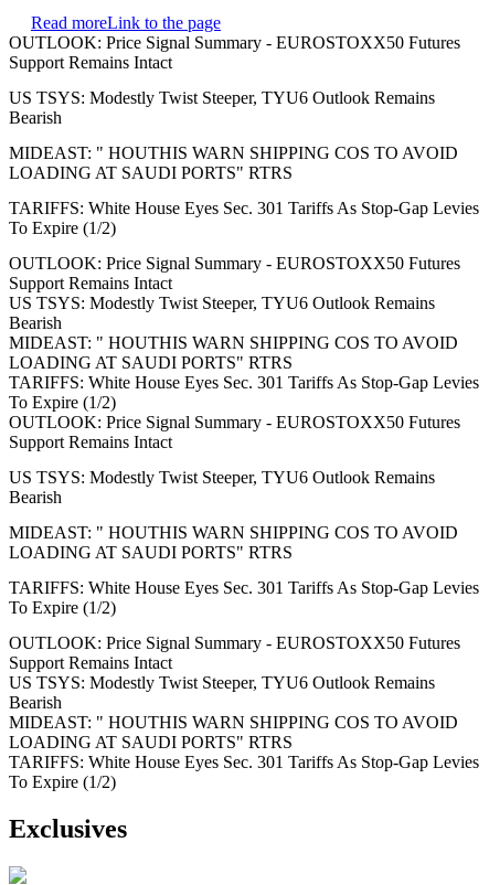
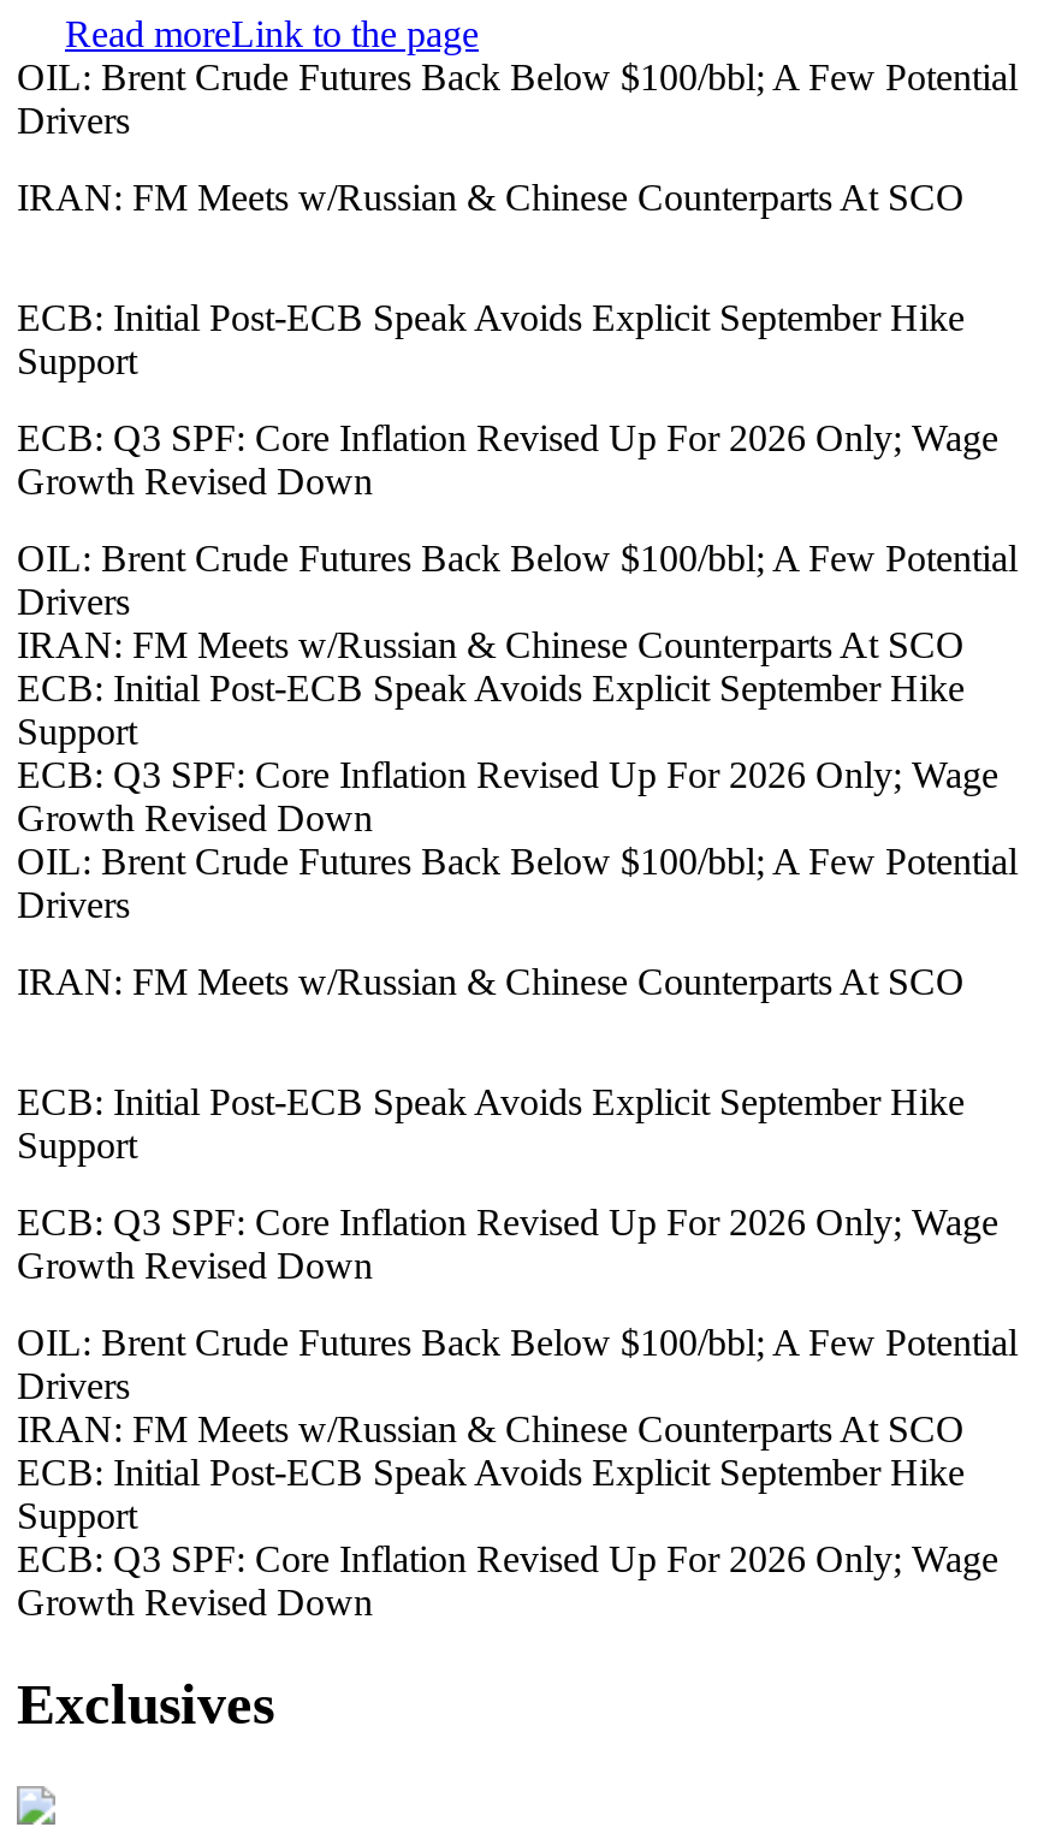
[9,33,460,72] OUTLOOK: Price Signal Summary - EUROSTOXX50 Futures | Support Remains Intact -> [17,57,1018,141] OIL: Brent Crude Futures Back Below $100/bbl; A Few Potential | Drivers
[9,88,435,127] US TSYS: Modestly Twist Steeper, TYU6 Outlook Remains | Bearish -> [17,177,965,218] IRAN: FM Meets w/Russian & Chinese Counterparts At SCO
[9,144,458,182] MIDEAST: " HOUTHIS WARN SHIPPING COS TO AVOID | LOADING AT SAUDI PORTS" RTRS -> [17,298,965,382] ECB: Initial Post-ECB Speak Avoids Explicit September Hike | Support
[9,199,479,237] TARIFFS: White House Eyes Sec. 301 Tariffs As Stop-Gap Levies | To Expire (1/2) -> [17,418,998,502] ECB: Q3 SPF: Core Inflation Revised Up For 2026 Only; Wage | Growth Revised Down
[9,254,479,452] OUTLOOK: Price Signal Summary - EUROSTOXX50 Futures | Support Remains Intact | US TSYS: Modestly Twist Steeper, TYU6 Outlook Remains | Bearish | MIDEAST: " HOUTHIS WARN SHIPPING COS TO AVOID | LOADING AT SAUDI PORTS" RTRS | TARIFFS: White House Eyes Sec. 301 Tariffs As Stop-Gap Levies | To Expire (1/2) | OUTLOOK: Price Signal Summary - EUROSTOXX50 Futures | Support Remains Intact -> [17,538,1018,925] OIL: Brent Crude Futures Back Below $100/bbl; A Few Potential | Drivers | IRAN: FM Meets w/Russian & Chinese Counterparts At SCO | ECB: Initial Post-ECB Speak Avoids Explicit September Hike | Support | ECB: Q3 SPF: Core Inflation Revised Up For 2026 Only; Wage | Growth Revised Down | OIL: Brent Crude Futures Back Below $100/bbl; A Few Potential | Drivers
[9,468,435,507] US TSYS: Modestly Twist Steeper, TYU6 Outlook Remains | Bearish -> [17,961,965,1002] IRAN: FM Meets w/Russian & Chinese Counterparts At SCO
[9,523,458,562] MIDEAST: " HOUTHIS WARN SHIPPING COS TO AVOID | LOADING AT SAUDI PORTS" RTRS -> [17,1082,965,1166] ECB: Initial Post-ECB Speak Avoids Explicit September Hike | Support
[9,578,479,617] TARIFFS: White House Eyes Sec. 301 Tariffs As Stop-Gap Levies | To Expire (1/2) -> [17,1202,998,1286] ECB: Q3 SPF: Core Inflation Revised Up For 2026 Only; Wage | Growth Revised Down
[9,634,479,791] OUTLOOK: Price Signal Summary - EUROSTOXX50 Futures | Support Remains Intact | US TSYS: Modestly Twist Steeper, TYU6 Outlook Remains | Bearish | MIDEAST: " HOUTHIS WARN SHIPPING COS TO AVOID | LOADING AT SAUDI PORTS" RTRS | TARIFFS: White House Eyes Sec. 301 Tariffs As Stop-Gap Levies | To Expire (1/2) -> [17,1322,1018,1623] OIL: Brent Crude Futures Back Below $100/bbl; A Few Potential | Drivers | IRAN: FM Meets w/Russian & Chinese Counterparts At SCO | ECB: Initial Post-ECB Speak Avoids Explicit September Hike | Support | ECB: Q3 SPF: Core Inflation Revised Up For 2026 Only; Wage | Growth Revised Down

